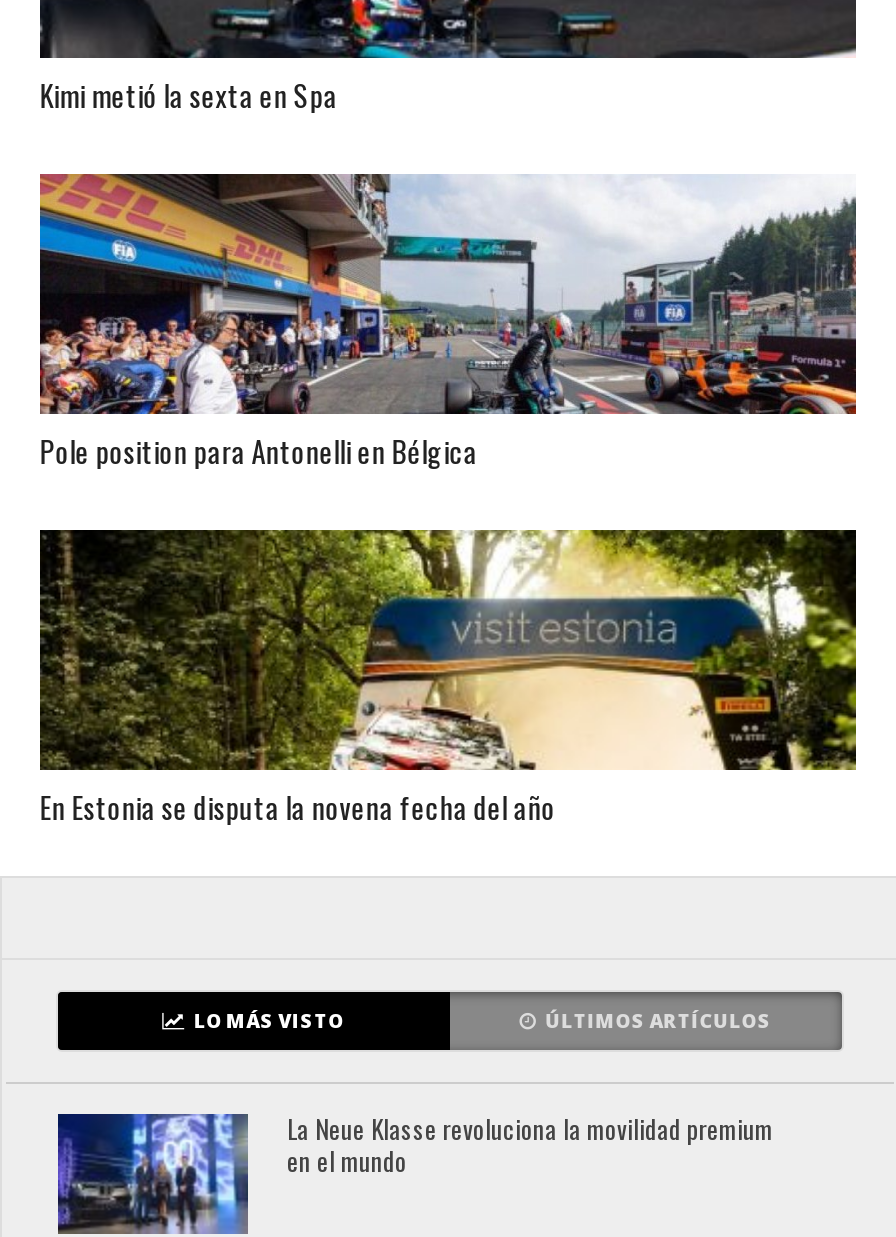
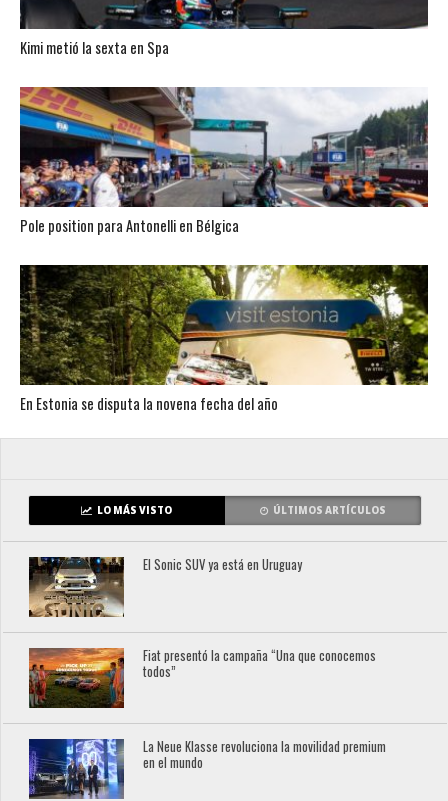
none -> [28,555,302,618] [image] | El Sonic SUV ya está en Uruguay
none -> [28,646,376,709] [image] | Fiat presentó la campaña “Una que conocemos | todos”

